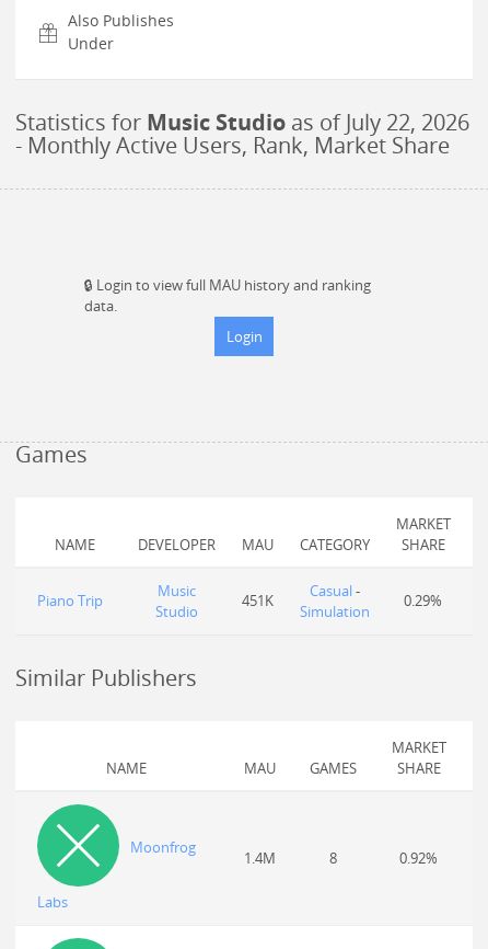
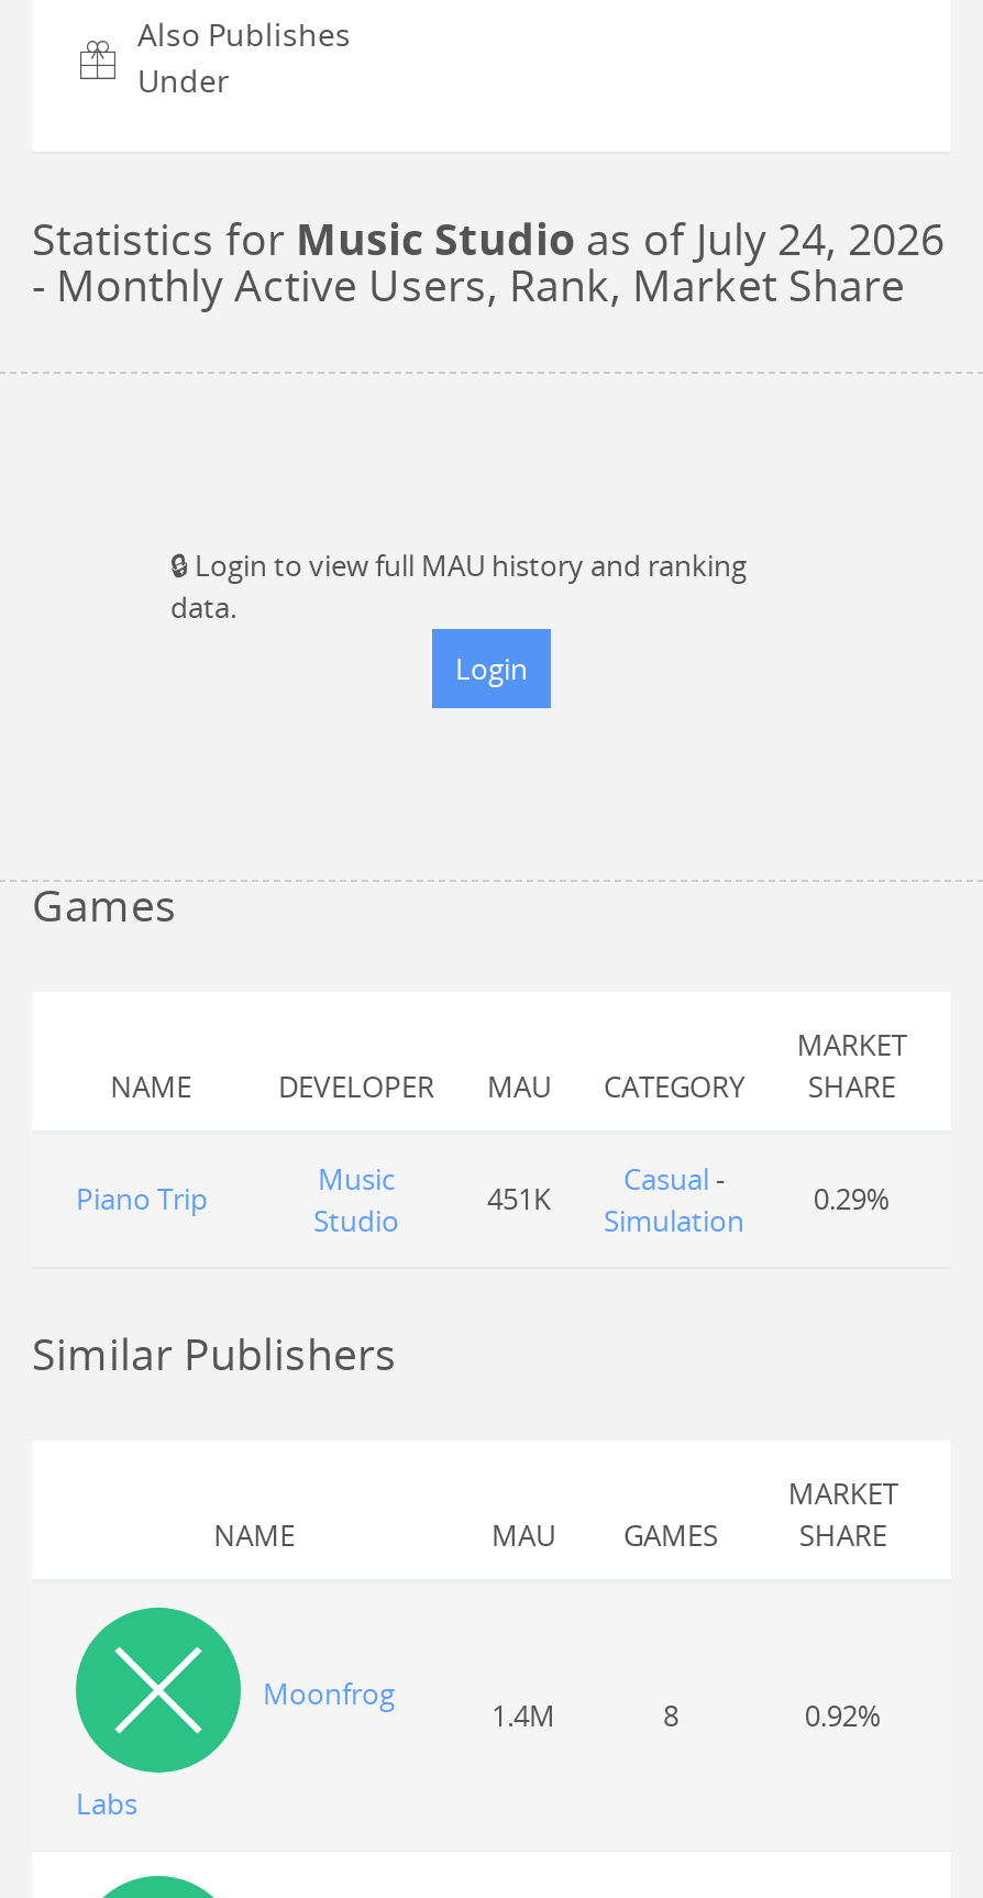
[15,107,469,137] Statistics for Music Studio as of July 22, 2026 -> [32,209,945,268] Statistics for Music Studio as of July 24, 2026

